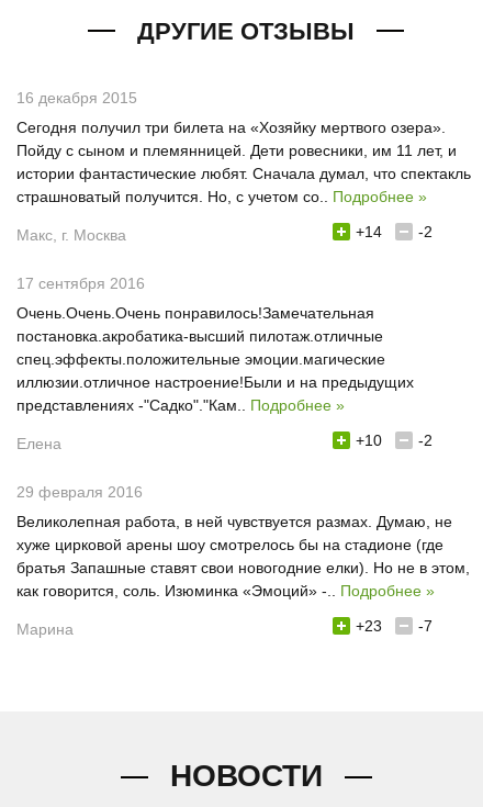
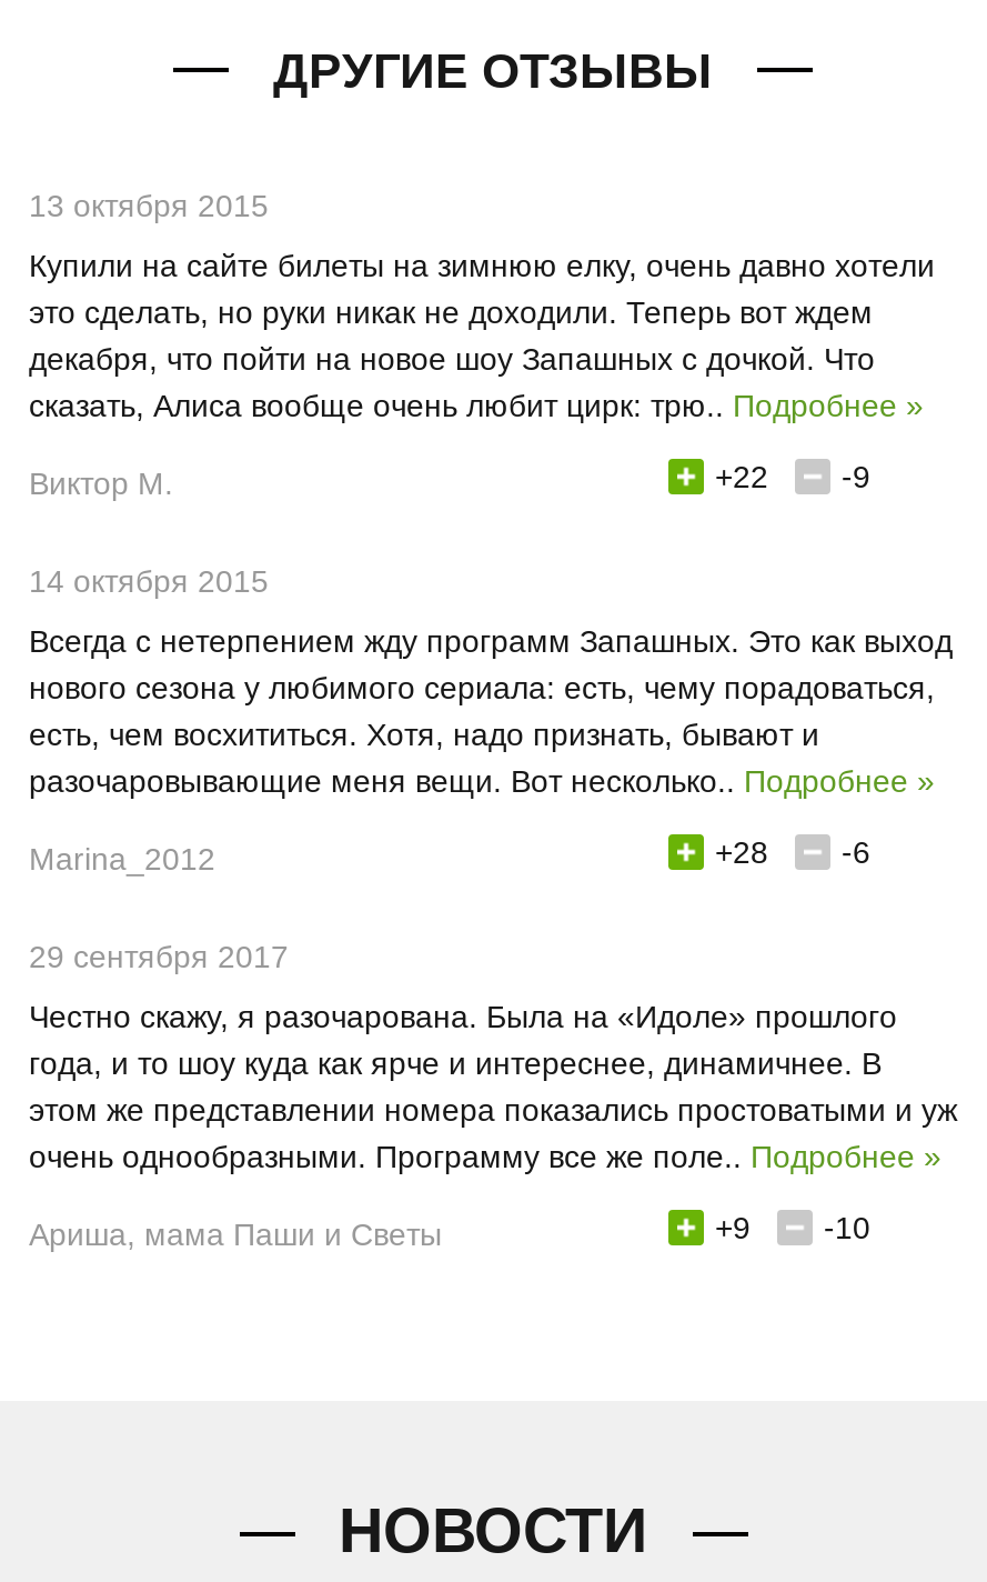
[16,89,137,107] 16 декабря 2015 -> [29,188,269,223] 13 октября 2015
[16,119,471,205] Сегодня получил три билета на «Хозяйку мертвого озера». | Пойду с сыном и племянницей. Дети ровесники, им 11 лет, и | истории фантастические любят. Сначала думал, что спектакль | страшноватый получится. Но, с учетом со.. Подробнее » -> [29,248,935,423] Купили на сайте билеты на зимнюю елку, очень давно хотели | это сделать, но руки никак не доходили. Теперь вот ждем | декабря, что пойти на новое шоу Запашных с дочкой. Что | сказать, Алиса вообще очень любит цирк: трю.. Подробнее »
[16,223,433,244] +14 | -2 | Макс, г. Москва -> [29,459,870,501] +22 | -9 | Виктор М.
[16,274,145,292] 17 сентября 2016 -> [29,563,269,599] 14 октября 2015
[16,304,414,414] Очень.Очень.Очень понравилось!Замечательная | постановка.акробатика-высший пилотаж.отличные | спец.эффекты.положительные эмоции.магические | иллюзии.отличное настроение!Были и на предыдущих | представлениях -"Садко"."Кам.. Подробнее » -> [29,623,953,799] Всегда с нетерпением жду программ Запашных. Это как выход | нового сезона у любимого сериала: есть, чему порадоваться, | есть, чем восхититься. Хотя, надо признать, бывают и | разочаровывающие меня вещи. Вот несколько.. Подробнее »
[16,431,433,452] +10 | -2 | Елена -> [29,834,870,877] +28 | -6 | Marina_2012
[16,483,143,501] 29 февраля 2016 -> [29,939,289,974] 29 сентября 2017
[16,513,470,599] Великолепная работа, в ней чувствуется размах. Думаю, не | хуже цирковой арены шоу смотрелось бы на стадионе (где | братья Запашные ставят свои новогодние елки). Но не в этом, | как говорится, соль. Изюминка «Эмоций» -.. Подробнее » -> [29,999,957,1174] Честно скажу, я разочарована. Была на «Идоле» прошлого | года, и то шоу куда как ярче и интереснее, динамичнее. В | этом же представлении номера показались простоватыми и уж | очень однообразными. Программу все же поле.. Подробнее »
[16,617,433,638] +23 | -7 | Марина -> [29,1210,870,1252] +9 | -10 | Ариша, мама Паши и Светы

